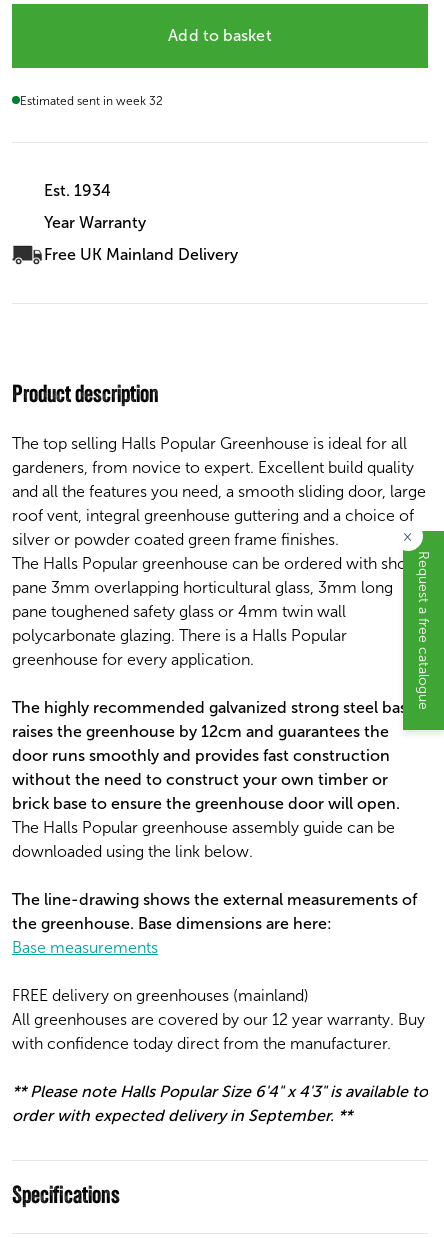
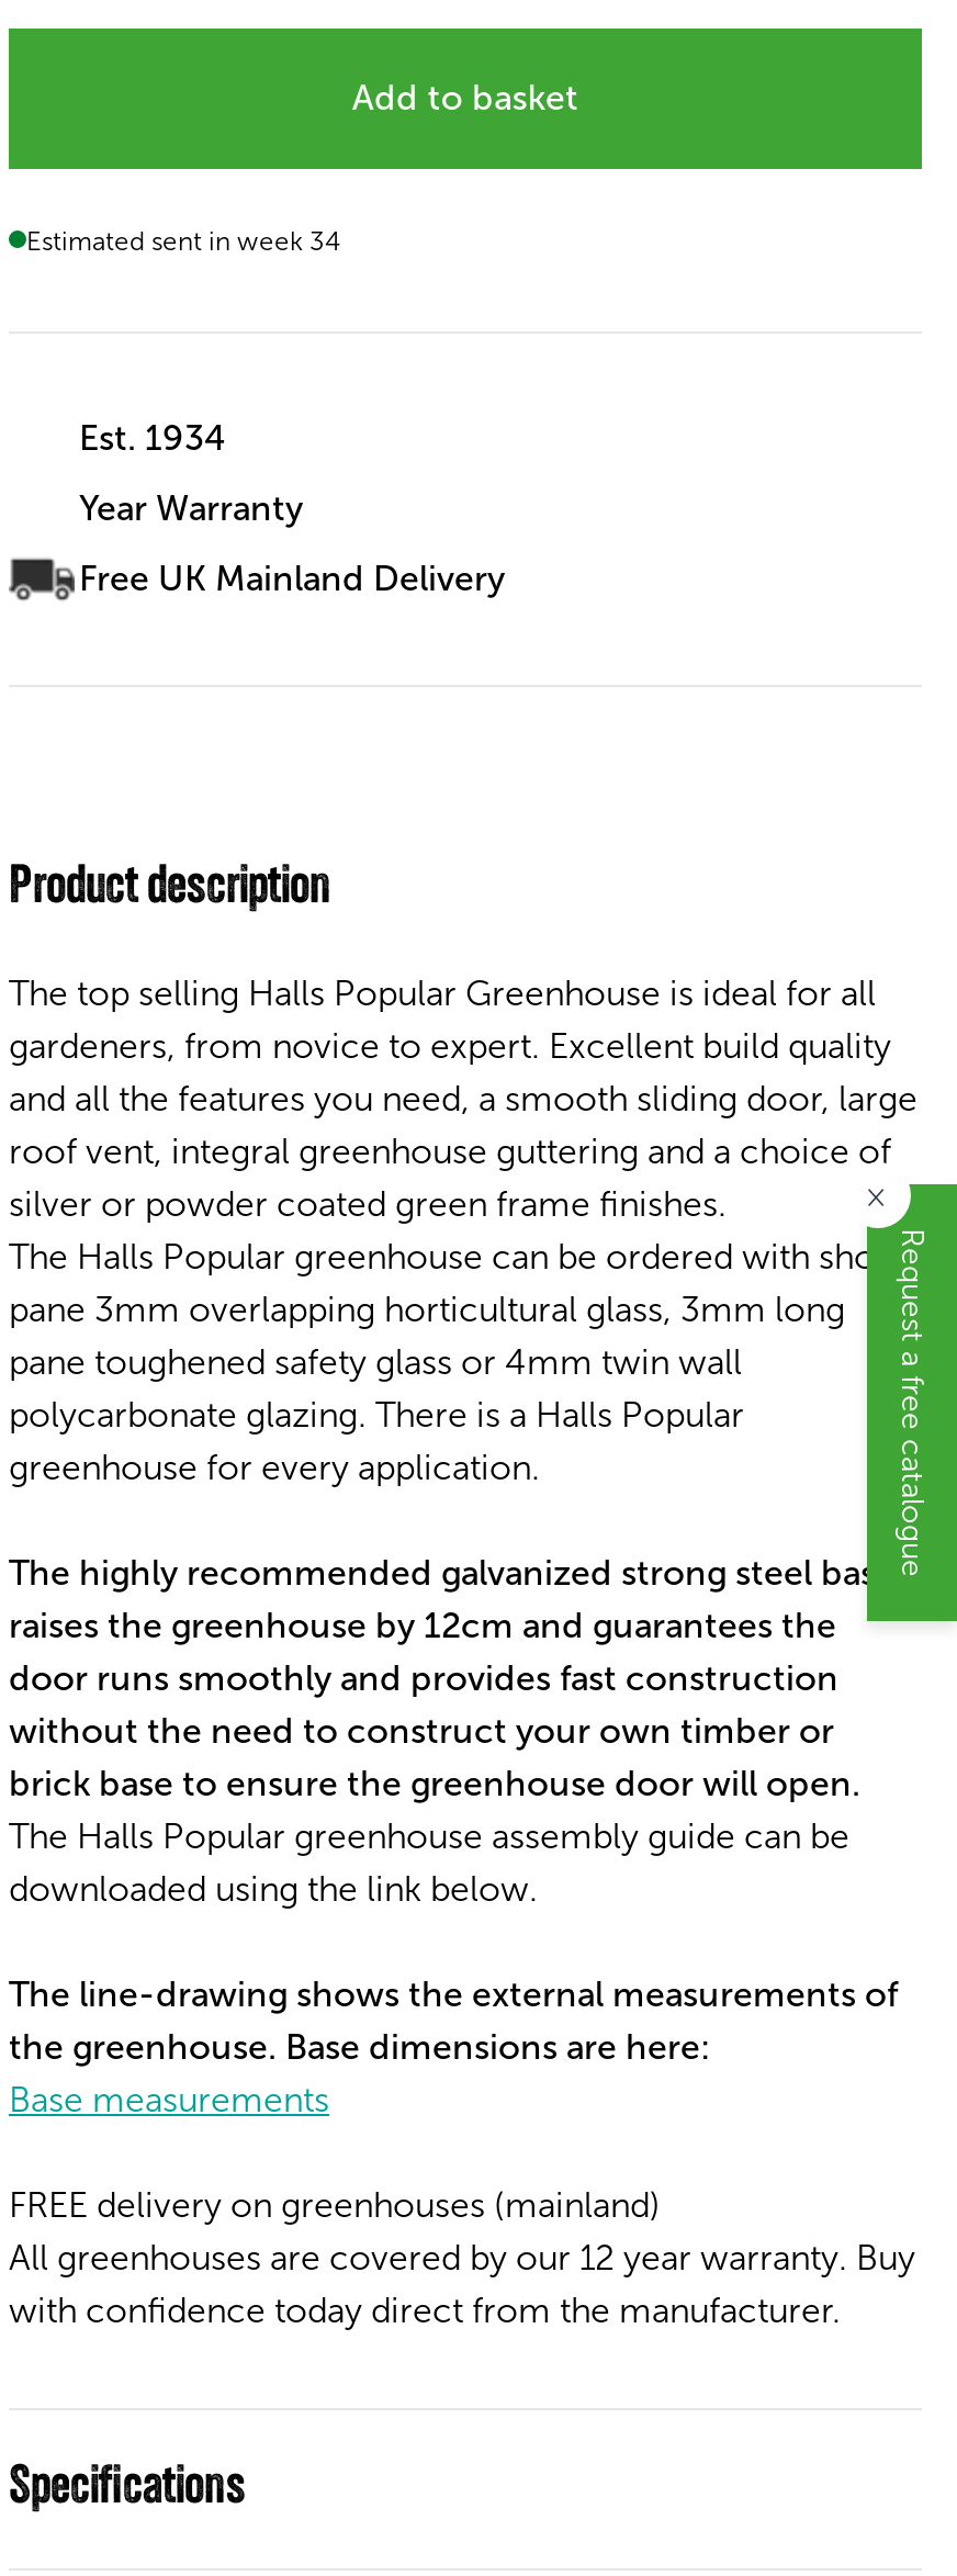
[20,94,163,108] Estimated sent in week 32 -> [26,225,340,256] Estimated sent in week 34
[12,1082,428,1125] ** Please note Halls Popular Size 6'4" x 4'3" is available to | order with expected delivery in September. ** -> none

